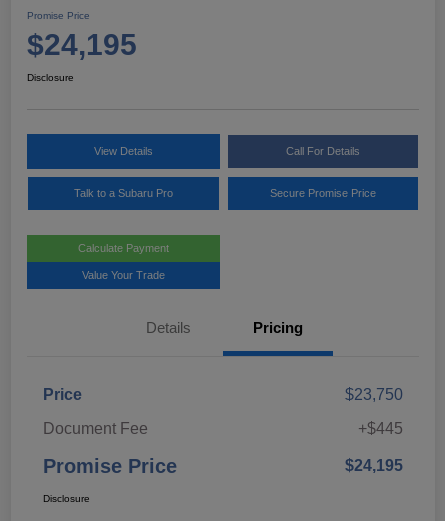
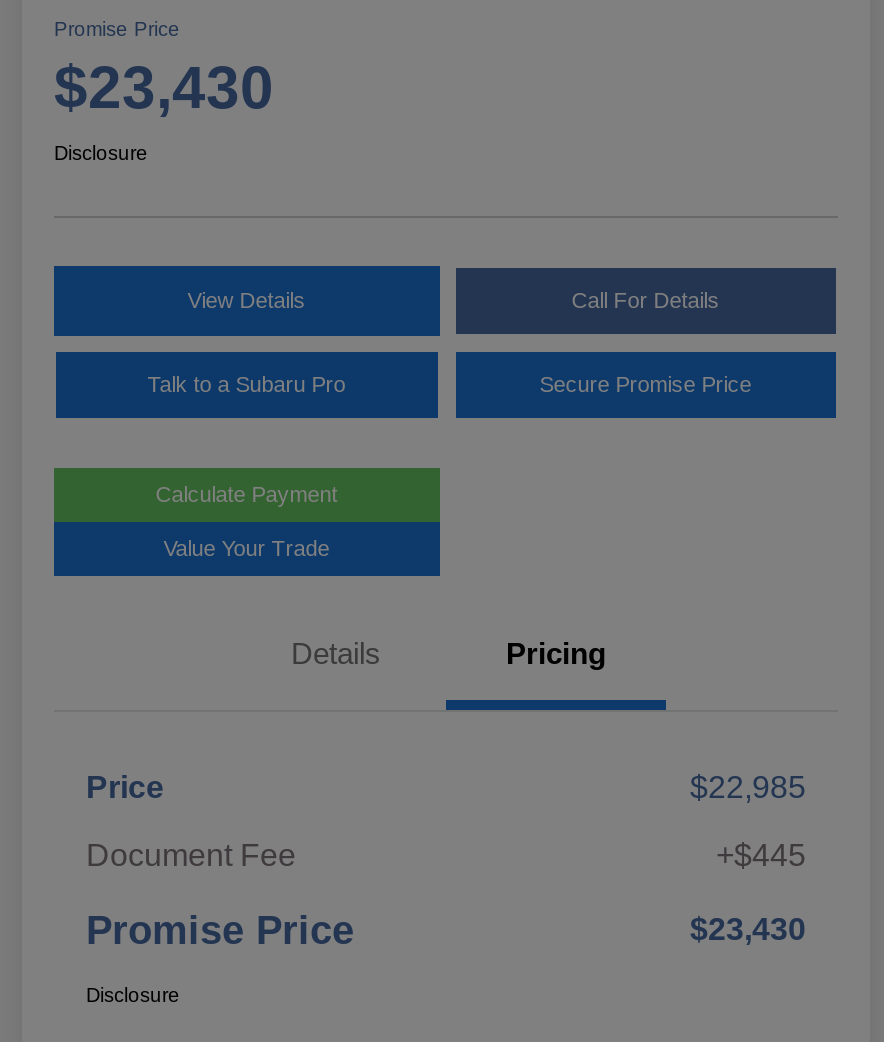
[27,28,137,61] $24,195 -> [54,54,274,120] $23,430
[345,386,403,403] $23,750 -> [690,770,806,804] $22,985
[345,457,403,474] $24,195 -> [690,912,806,946] $23,430

